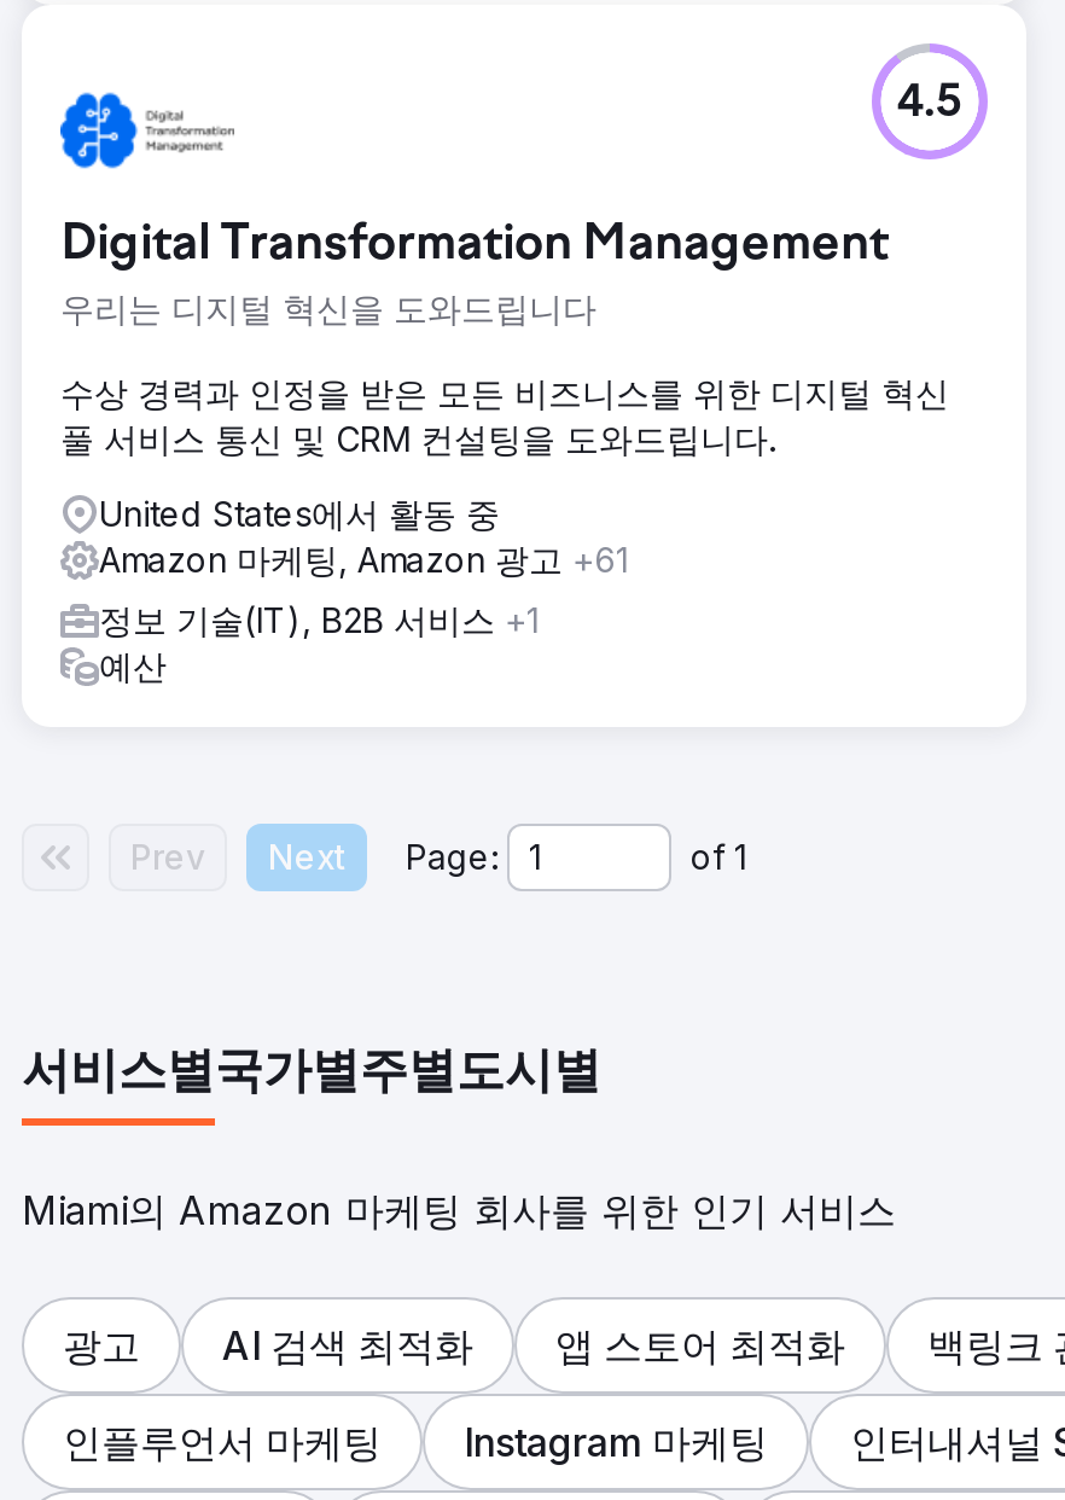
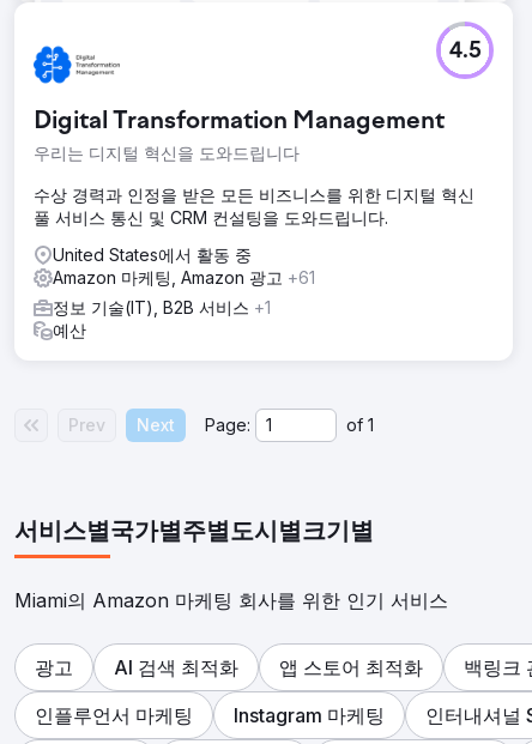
[22,1047,601,1100] 서비스별국가별주별도시별 -> [14,519,374,546] 서비스별국가별주별도시별크기별

